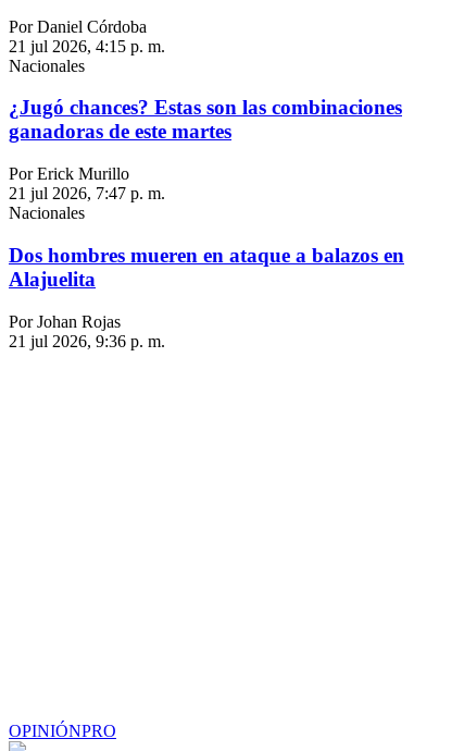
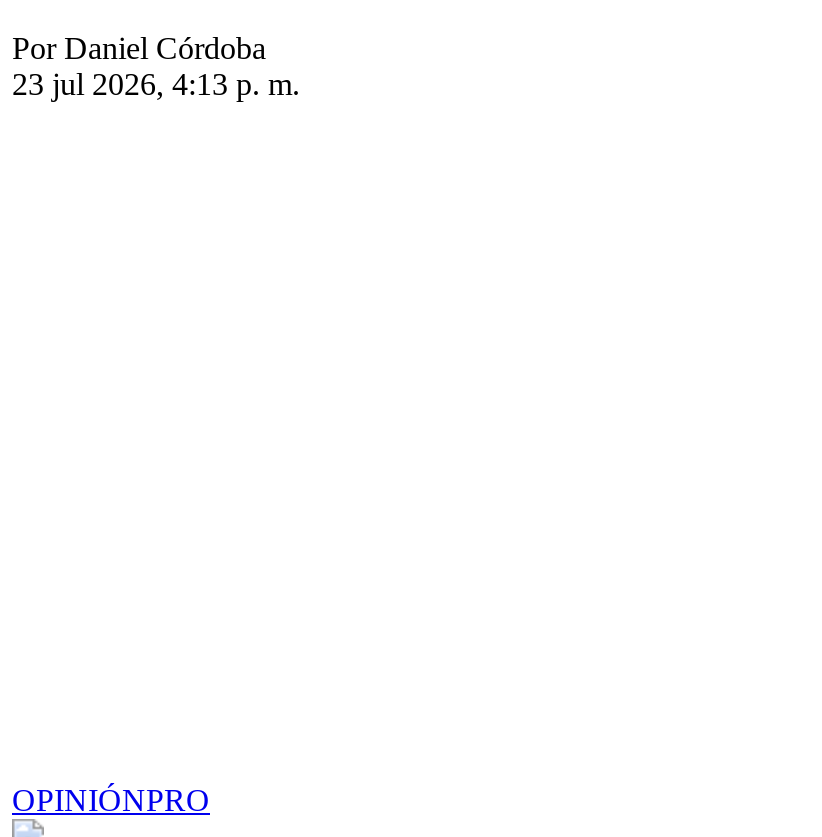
[9,37,404,350] 21 jul 2026, 4:15 p. m. | Nacionales | ¿Jugó chances? Estas son las combinaciones | ganadoras de este martes | Por Erick Murillo | 21 jul 2026, 7:47 p. m. | Nacionales | Dos hombres mueren en ataque a balazos en | Alajuelita | Por Johan Rojas | 21 jul 2026, 9:36 p. m. -> [12,67,300,101] 23 jul 2026, 4:13 p. m.

